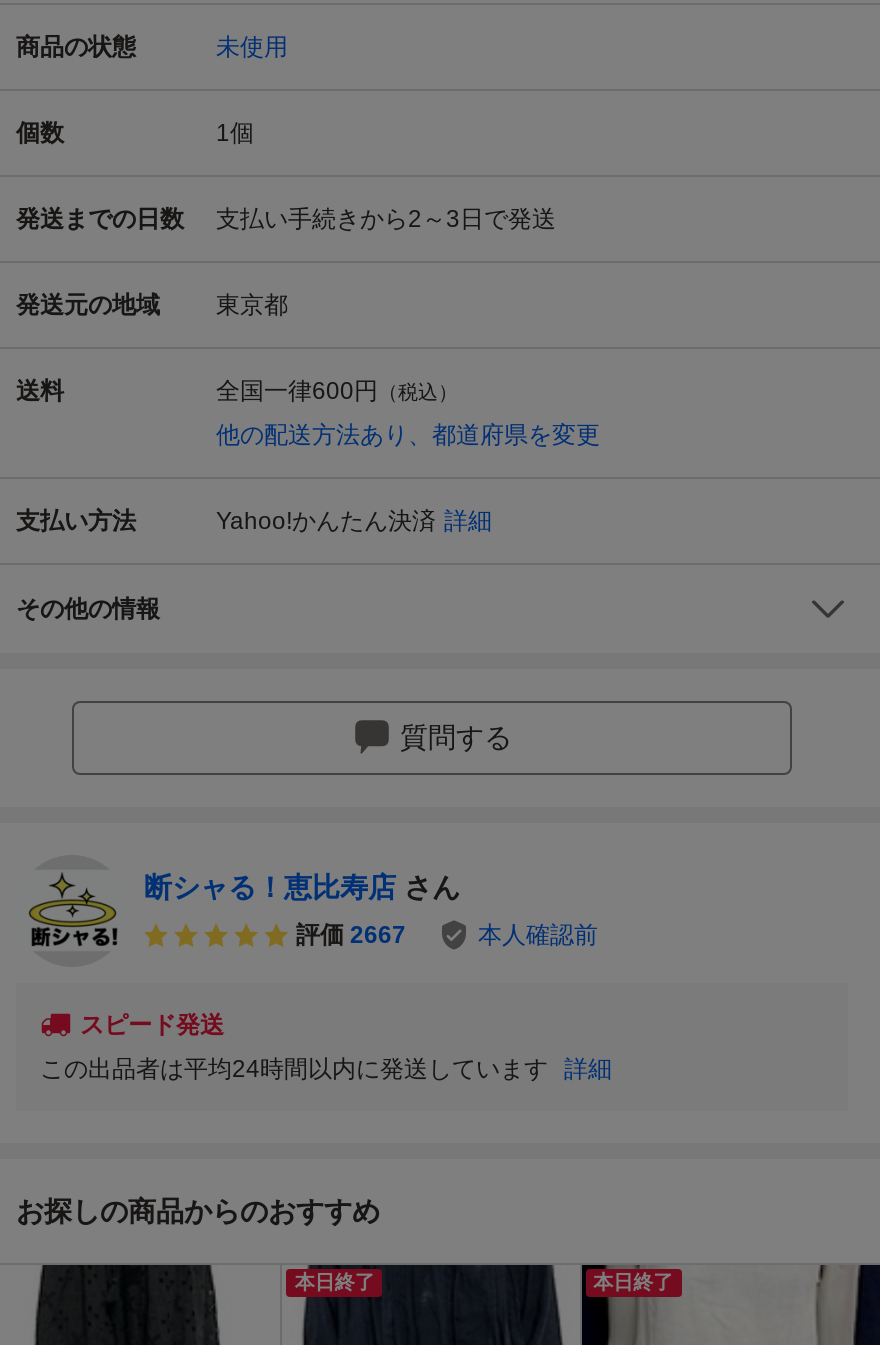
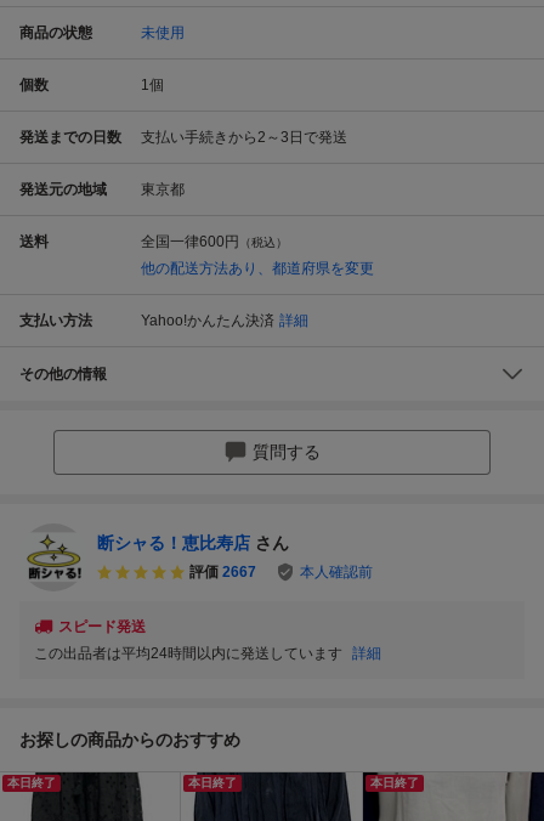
none -> [7,776,56,789] 本日終了

